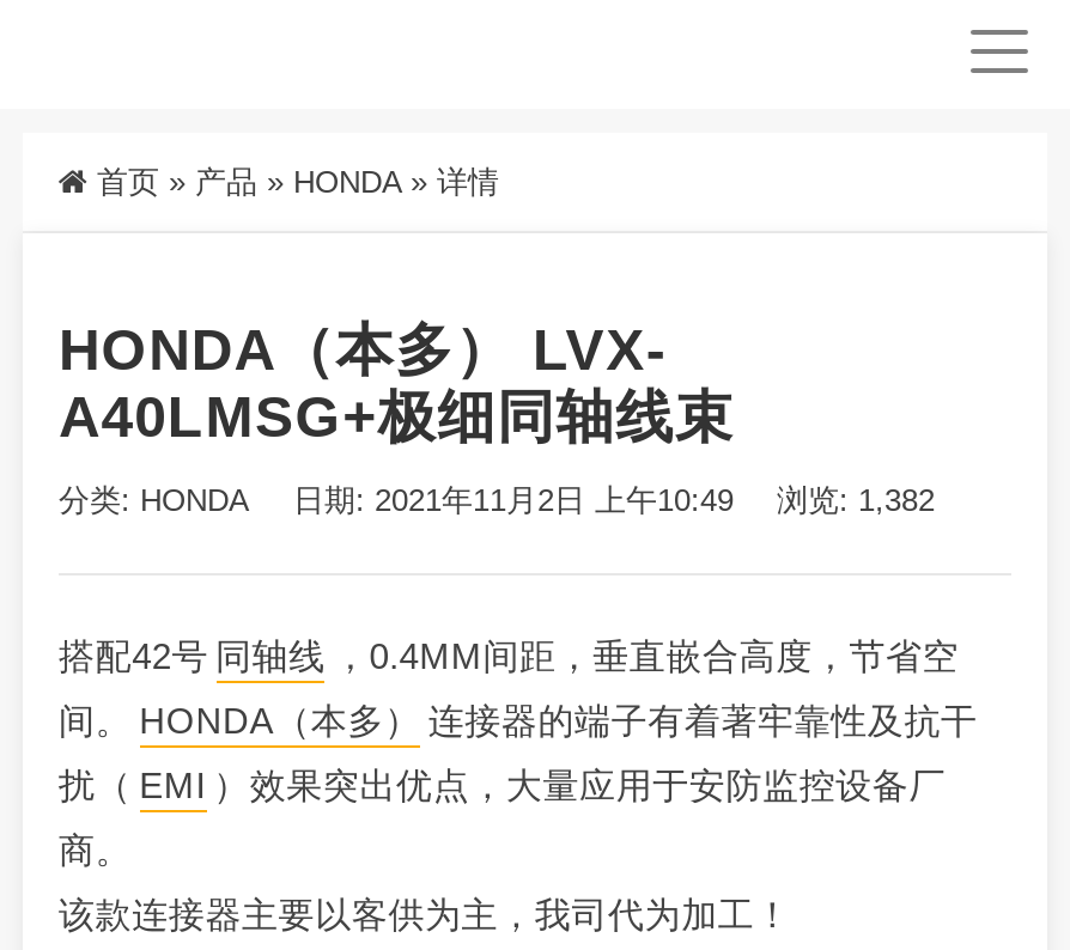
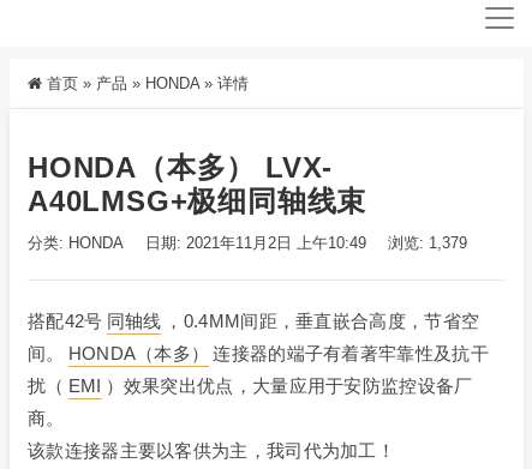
[59,482,935,518] 分类: HONDA 日期: 2021年11月2日 上午10:49 浏览: 1,382 -> [28,234,467,252] 分类: HONDA 日期: 2021年11月2日 上午10:49 浏览: 1,379

